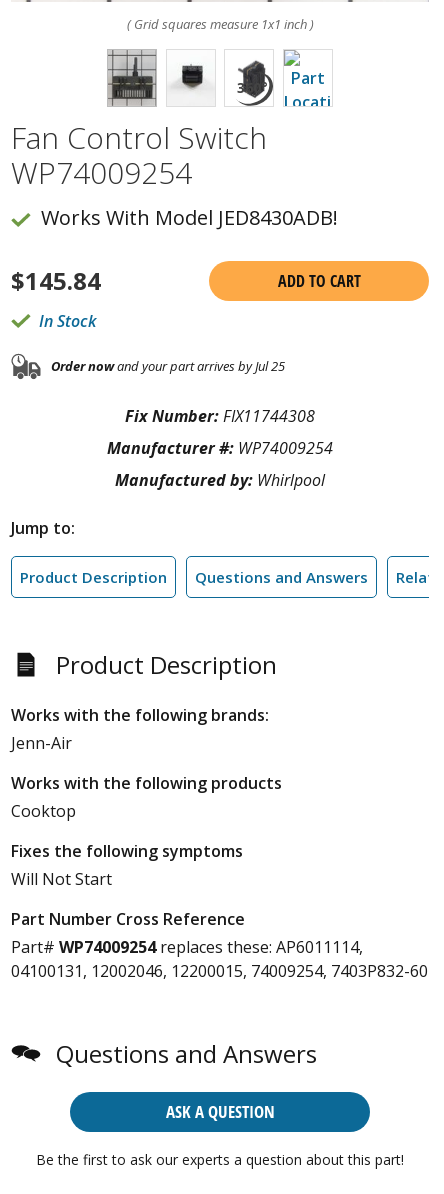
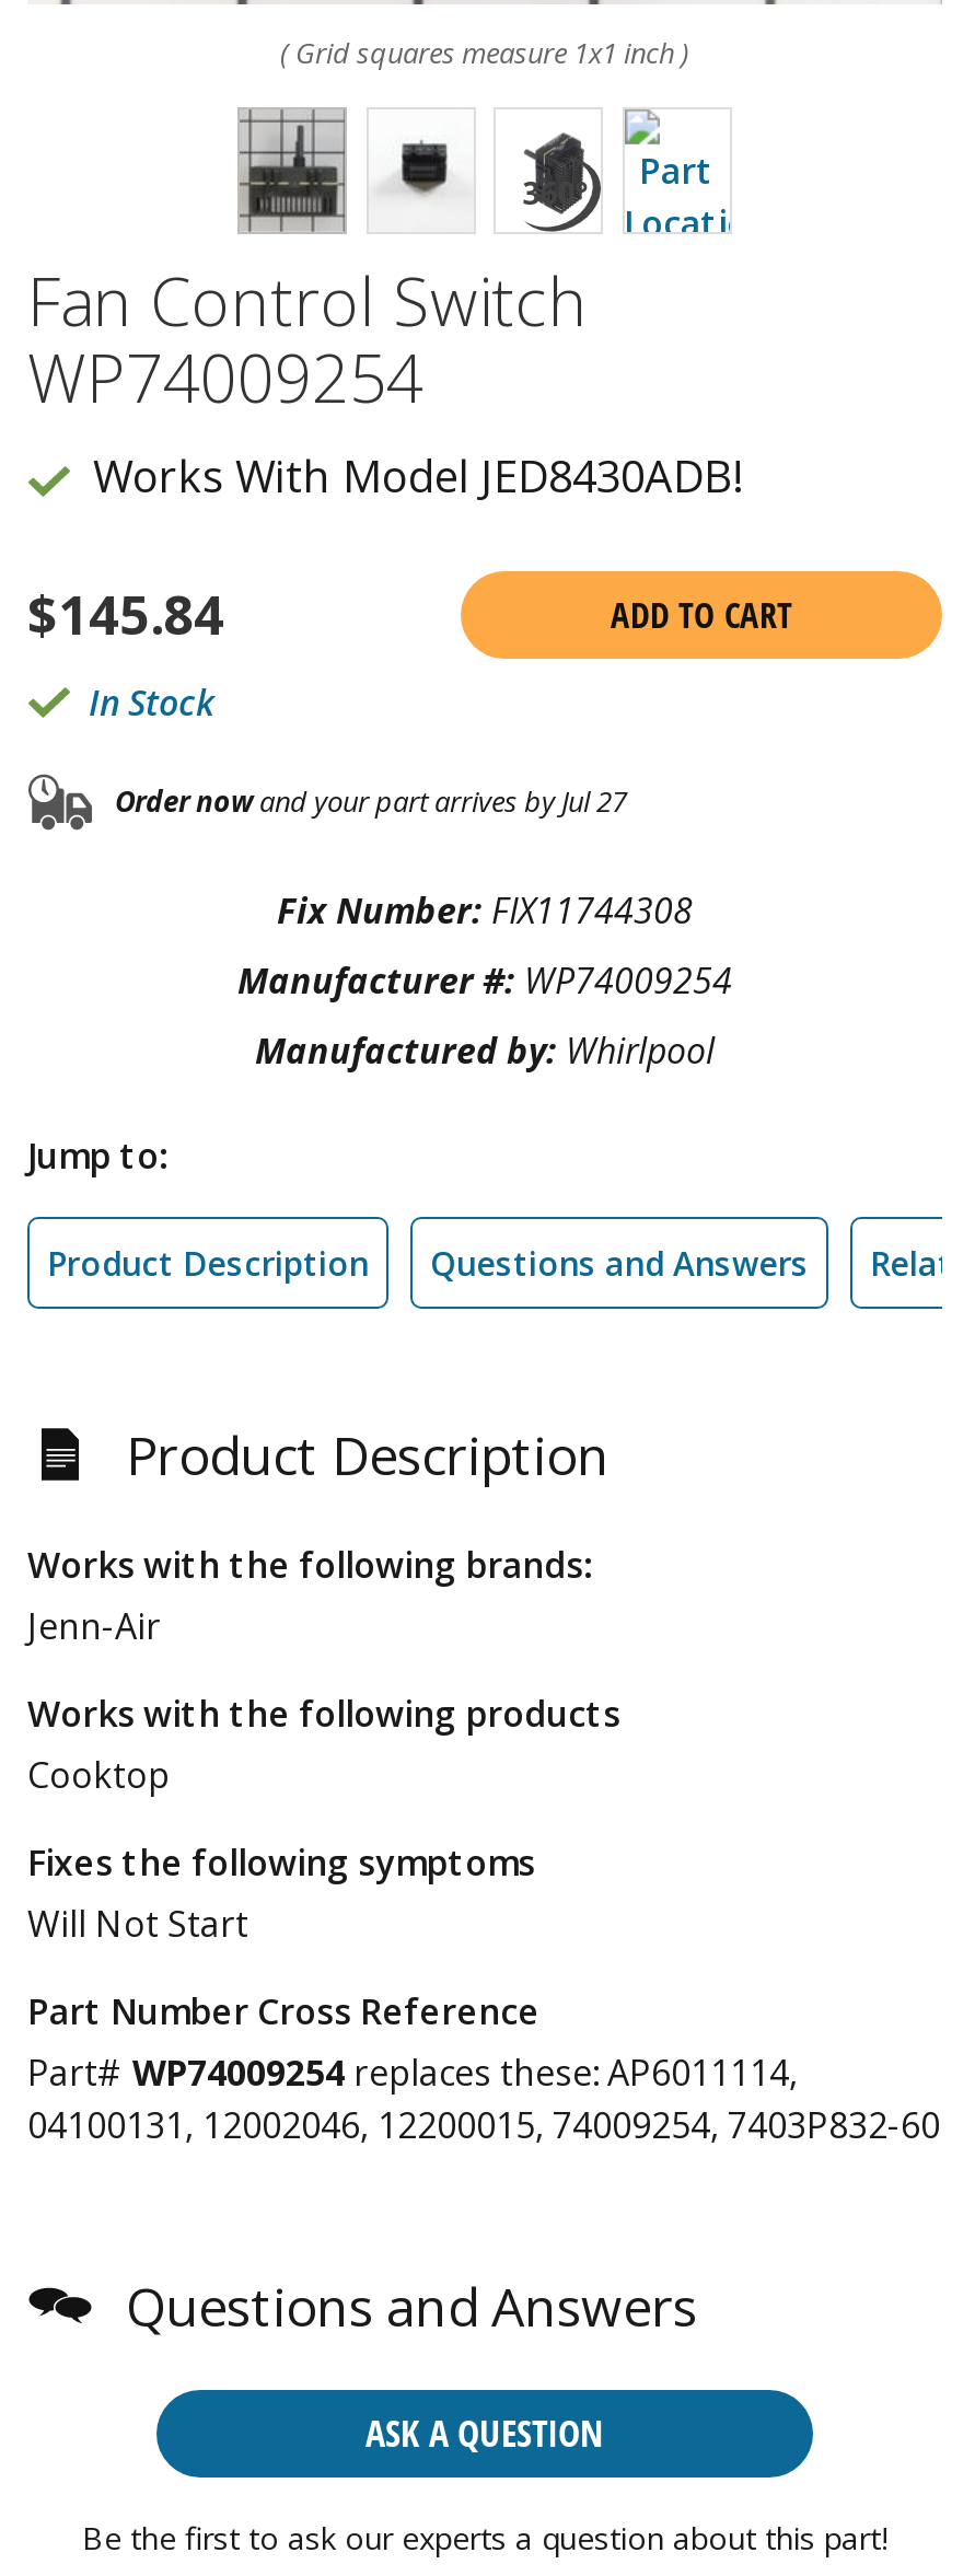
[51,357,285,375] Order nowand your part arrives by Jul 25 -> [115,782,627,821] Order nowand your part arrives by Jul 27

